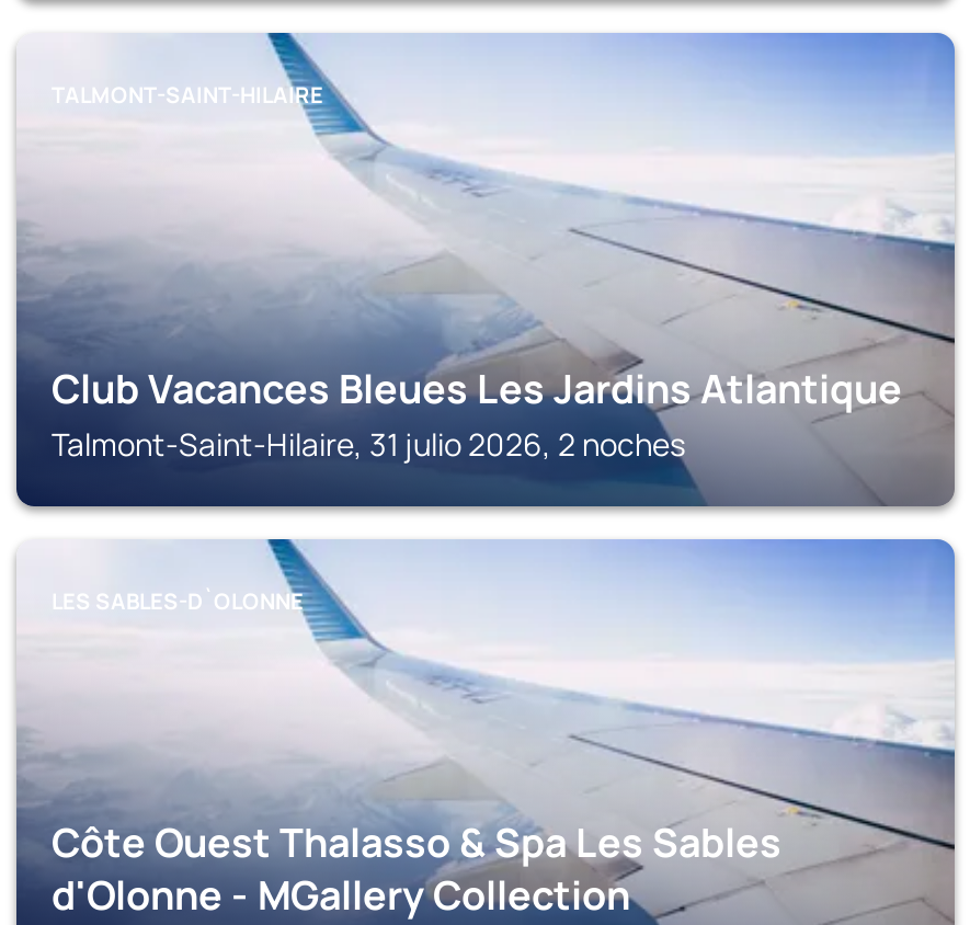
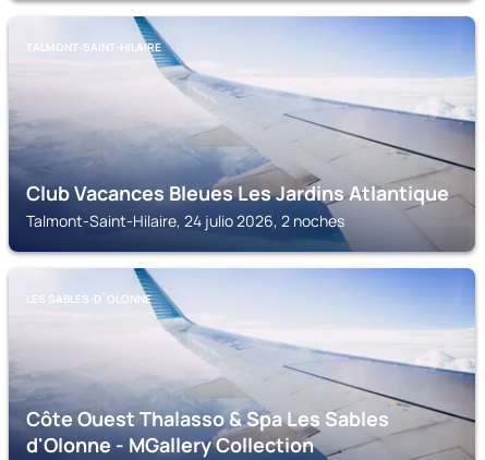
[52,423,685,465] Talmont-Saint-Hilaire, 31 julio 2026, 2 noches -> [26,210,344,231] Talmont-Saint-Hilaire, 24 julio 2026, 2 noches

